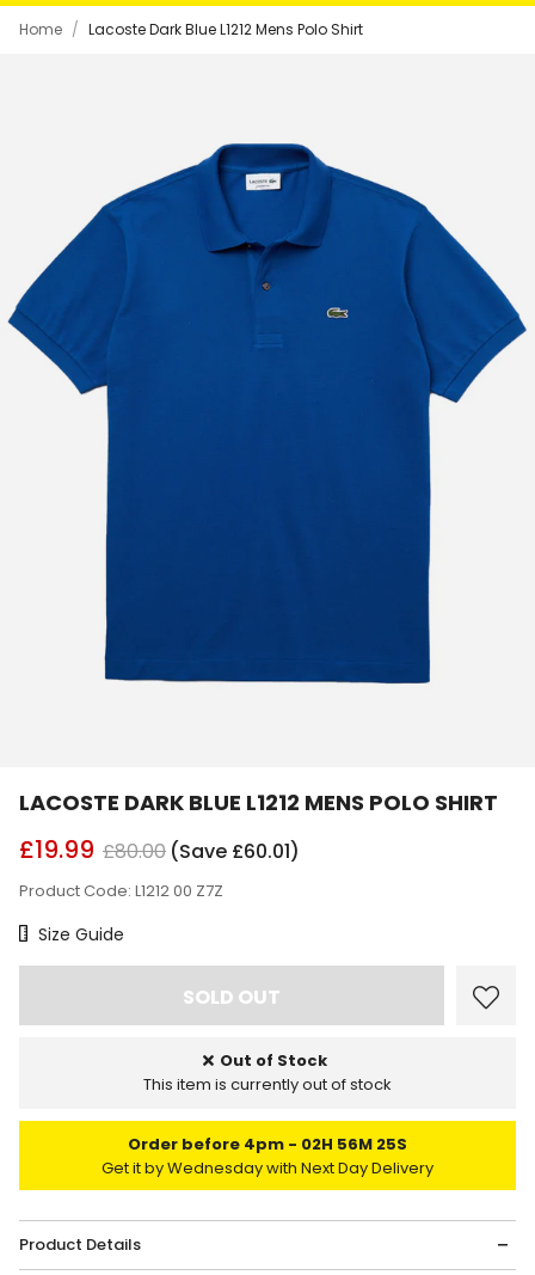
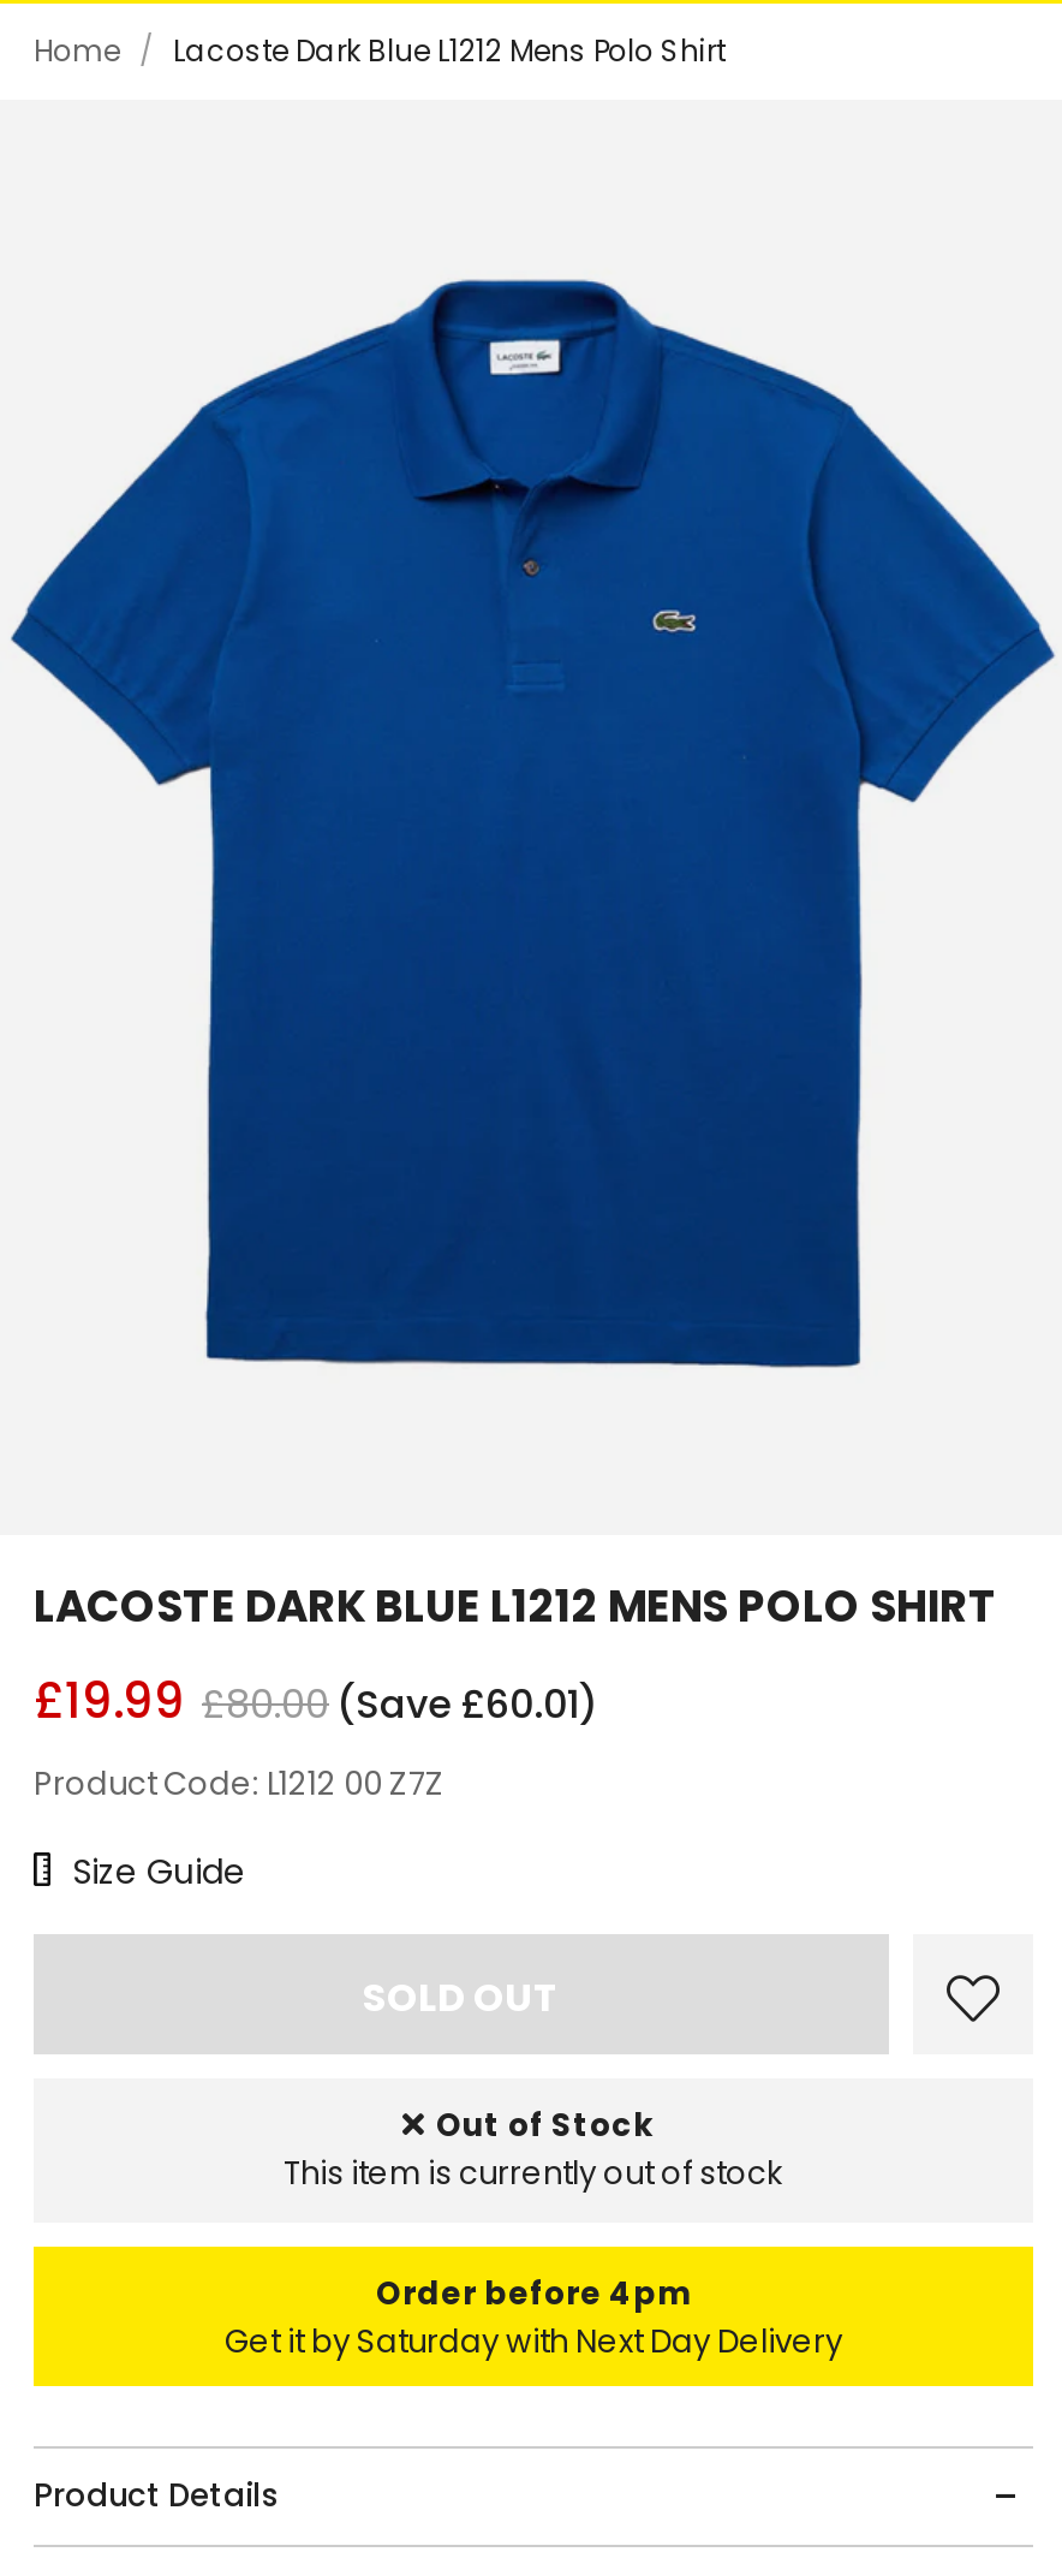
[102,1133,433,1180] Order before 4pm 02H 56M 25S | Get it by Wednesday with Next Day Delivery -> [225,2271,842,2365] Order before 4pm | Get it by Saturday with Next Day Delivery

